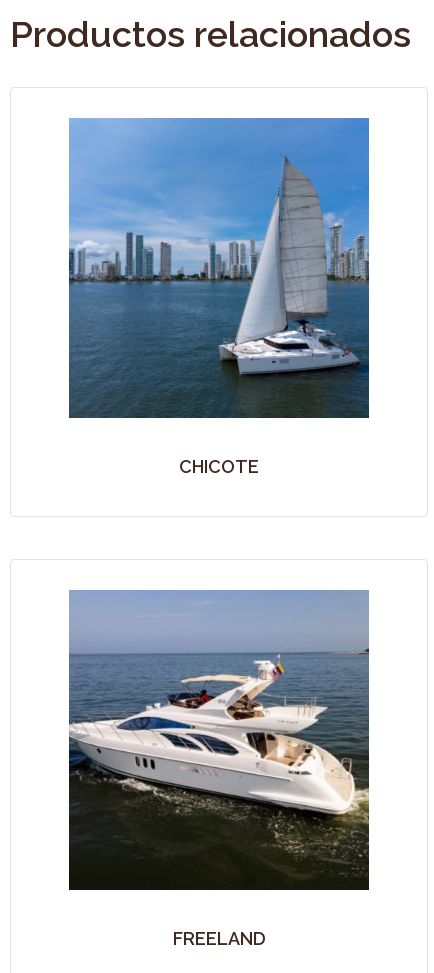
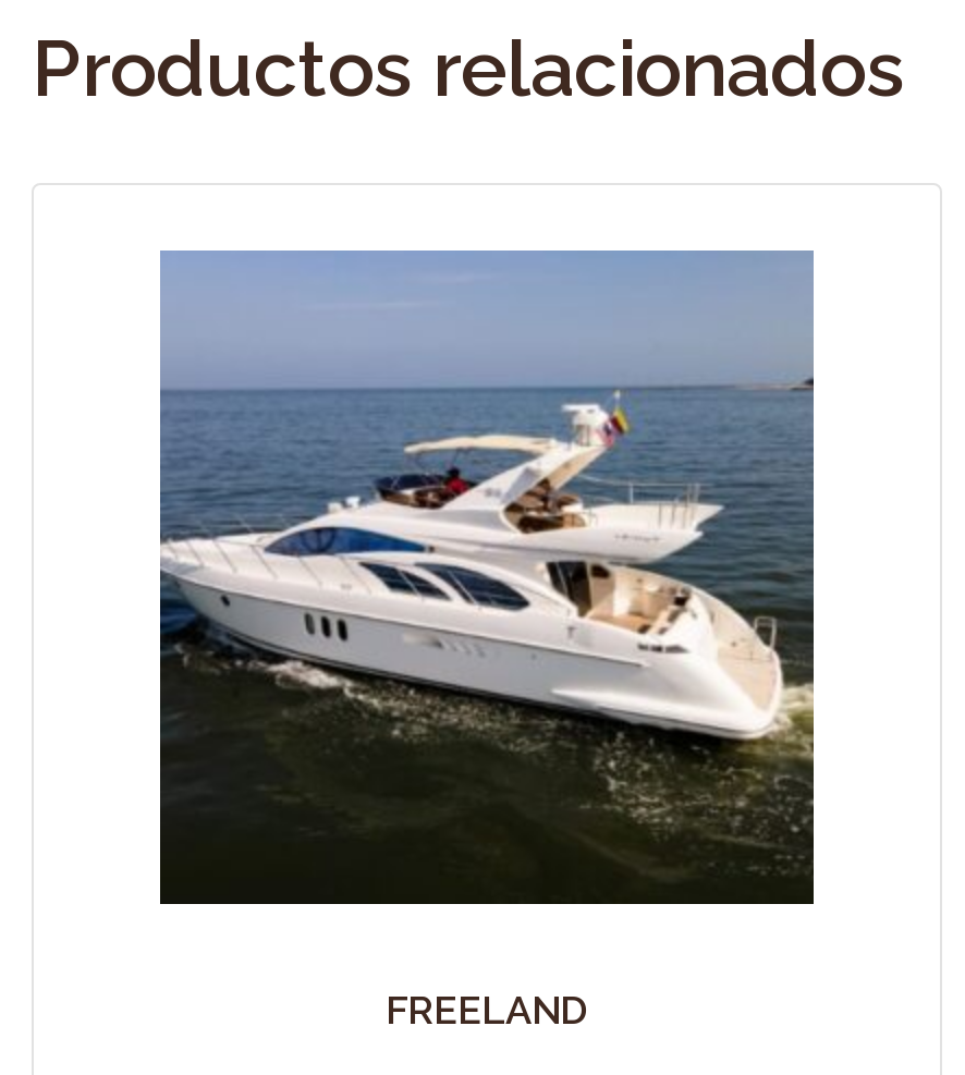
[68,118,370,477] [image] | CHICOTE -> none

